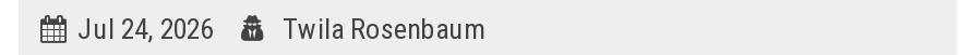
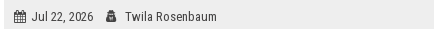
[77,13,483,45] Jul 24, 2026 Twila Rosenbaum -> [31,9,217,24] Jul 22, 2026 Twila Rosenbaum

